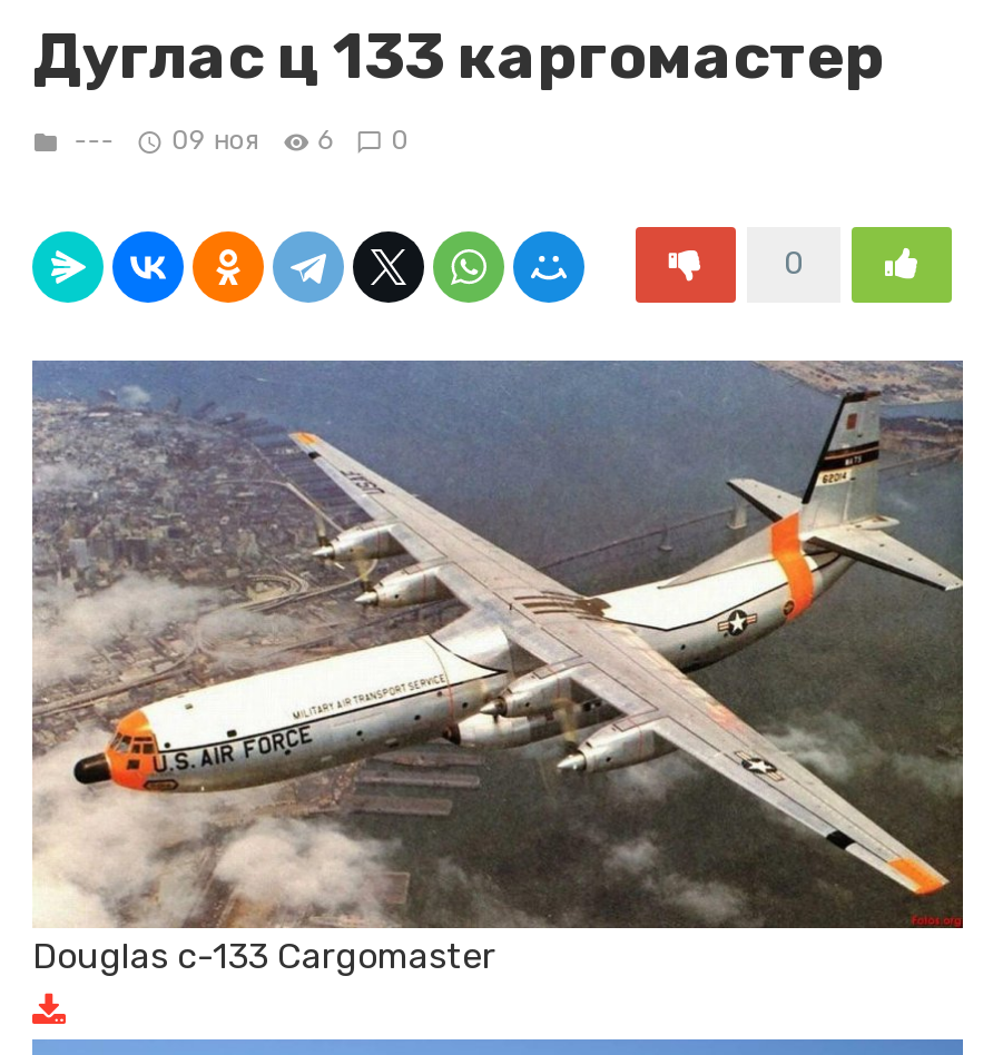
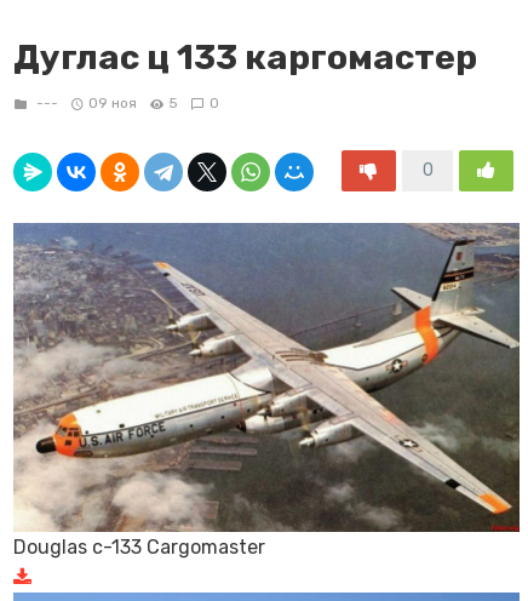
[318,125,333,156] 6 -> [169,95,178,112] 5

